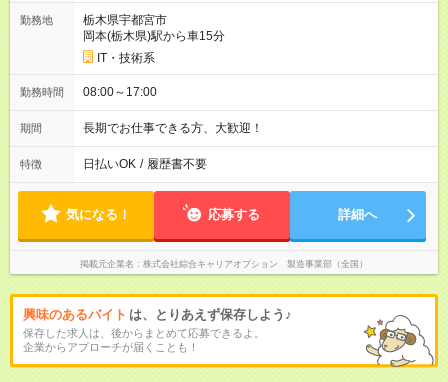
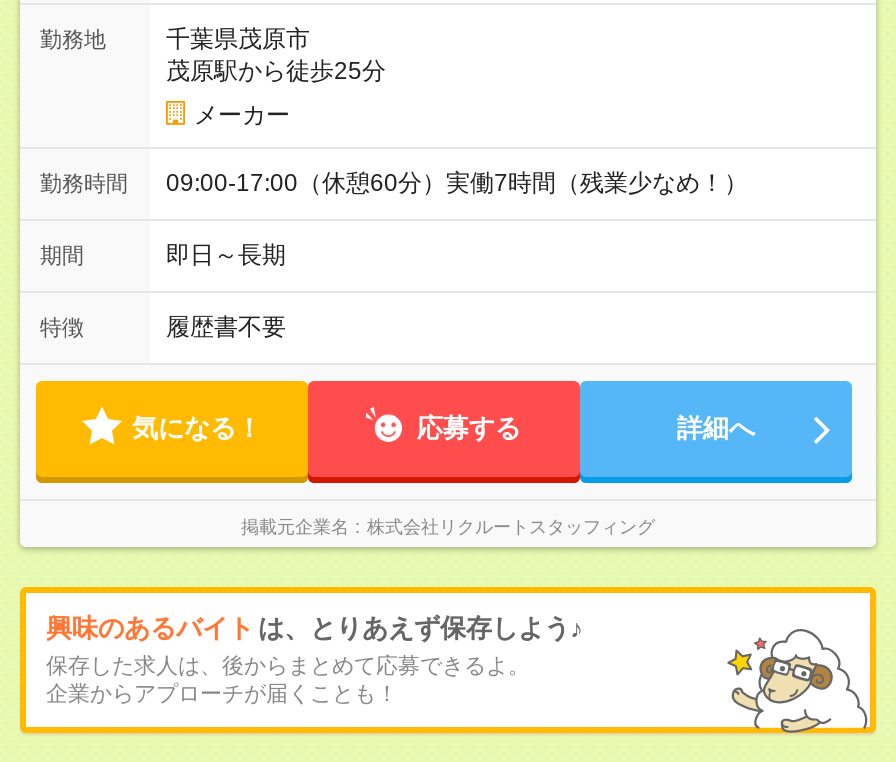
[83,13,225,43] 栃木県宇都宮市 | 岡本(栃木県)駅から車15分 -> [166,25,386,85] 千葉県茂原市 | 茂原駅から徒歩25分
[97,51,155,65] IT・技術系 -> [194,101,290,129] メーカー
[83,85,157,99] 08:00～17:00 -> [166,169,748,197] 09:00-17:00（休憩60分）実働7時間（残業少なめ！）
[83,121,263,135] 長期でお仕事できる方、大歓迎！ -> [166,241,286,269] 即日～長期
[83,157,207,171] 日払いOK / 履歴書不要 -> [166,313,286,341] 履歴書不要
[143,259,368,269] 株式会社綜合キャリアオプション 製造事業部（全国） -> [367,517,655,537] 株式会社リクルートスタッフィング

